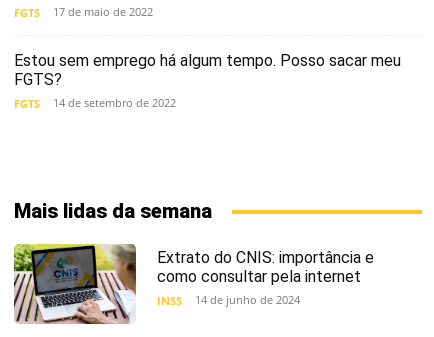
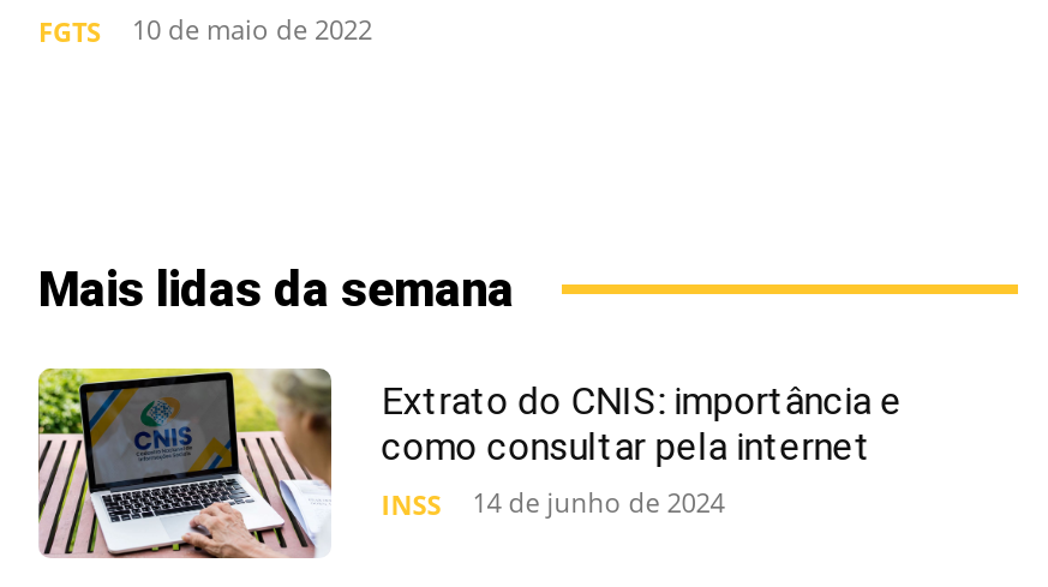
[14,4,401,111] 17 de maio de 2022 | Estou sem emprego há algum tempo. Posso sacar meu | FGTS? | FGTS | 14 de setembro de 2022 -> [132,10,372,46] 10 de maio de 2022

